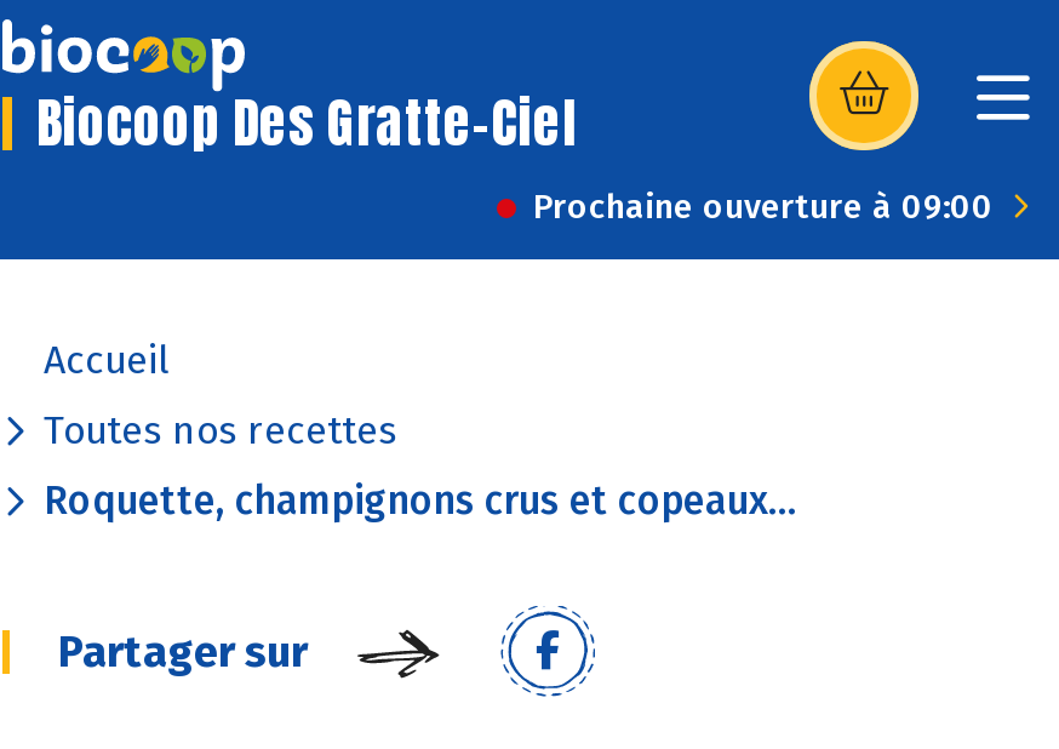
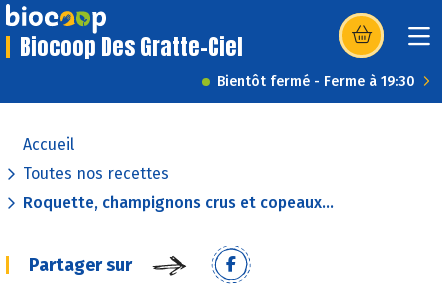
[533,187,994,228] Prochaine ouverture à 09:00 -> [217,73,415,90] Bientôt fermé - Ferme à 19:30

